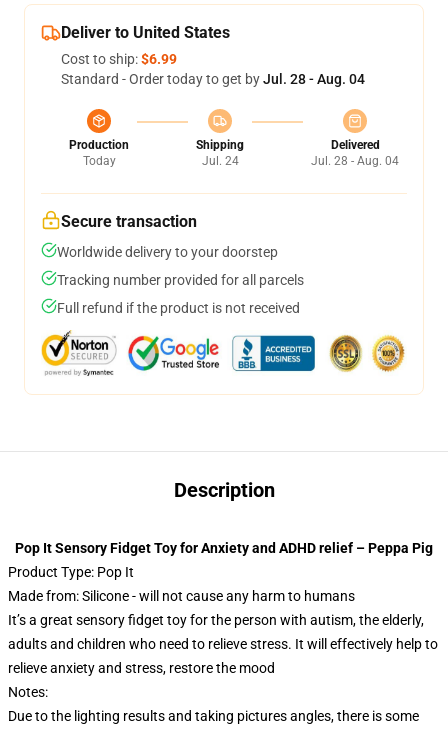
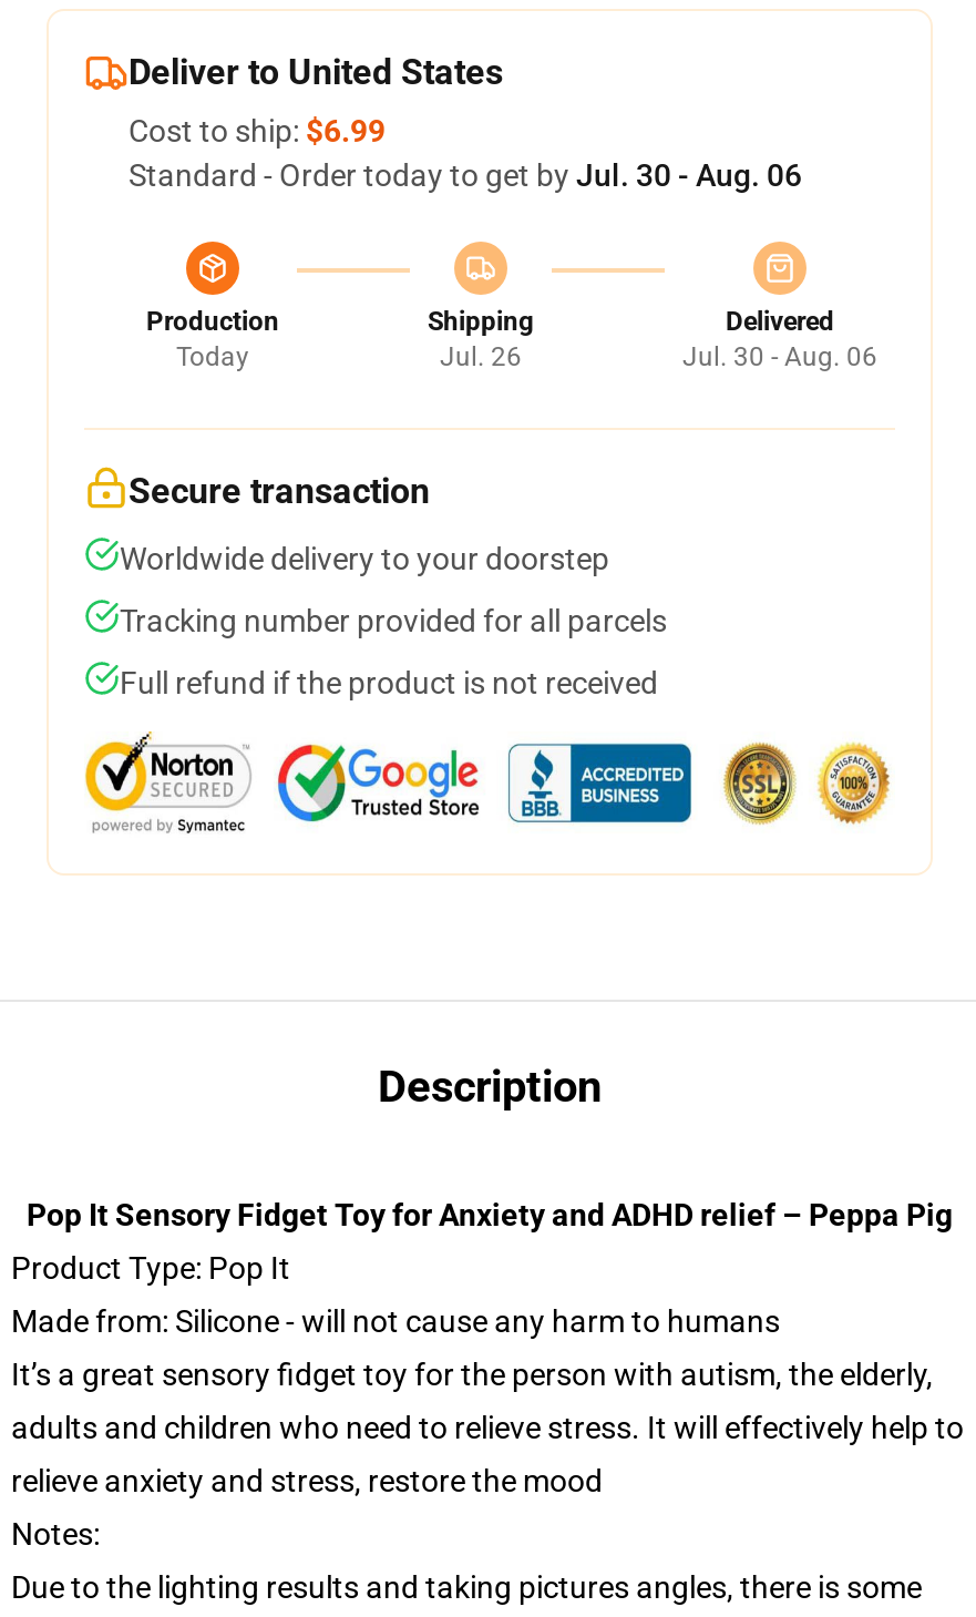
[61,71,365,87] Standard - Order today to get by Jul. 28 - Aug. 04 -> [129,157,802,193] Standard - Order today to get by Jul. 30 - Aug. 06
[201,154,238,168] Jul. 24 -> [440,341,522,372] Jul. 26
[311,154,399,168] Jul. 28 - Aug. 04 -> [682,341,877,372] Jul. 30 - Aug. 06

